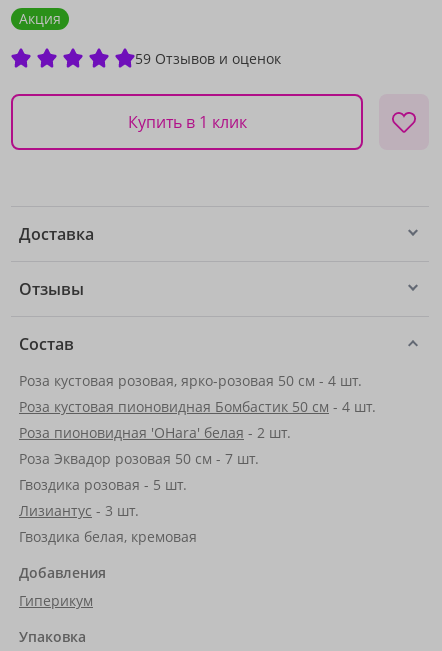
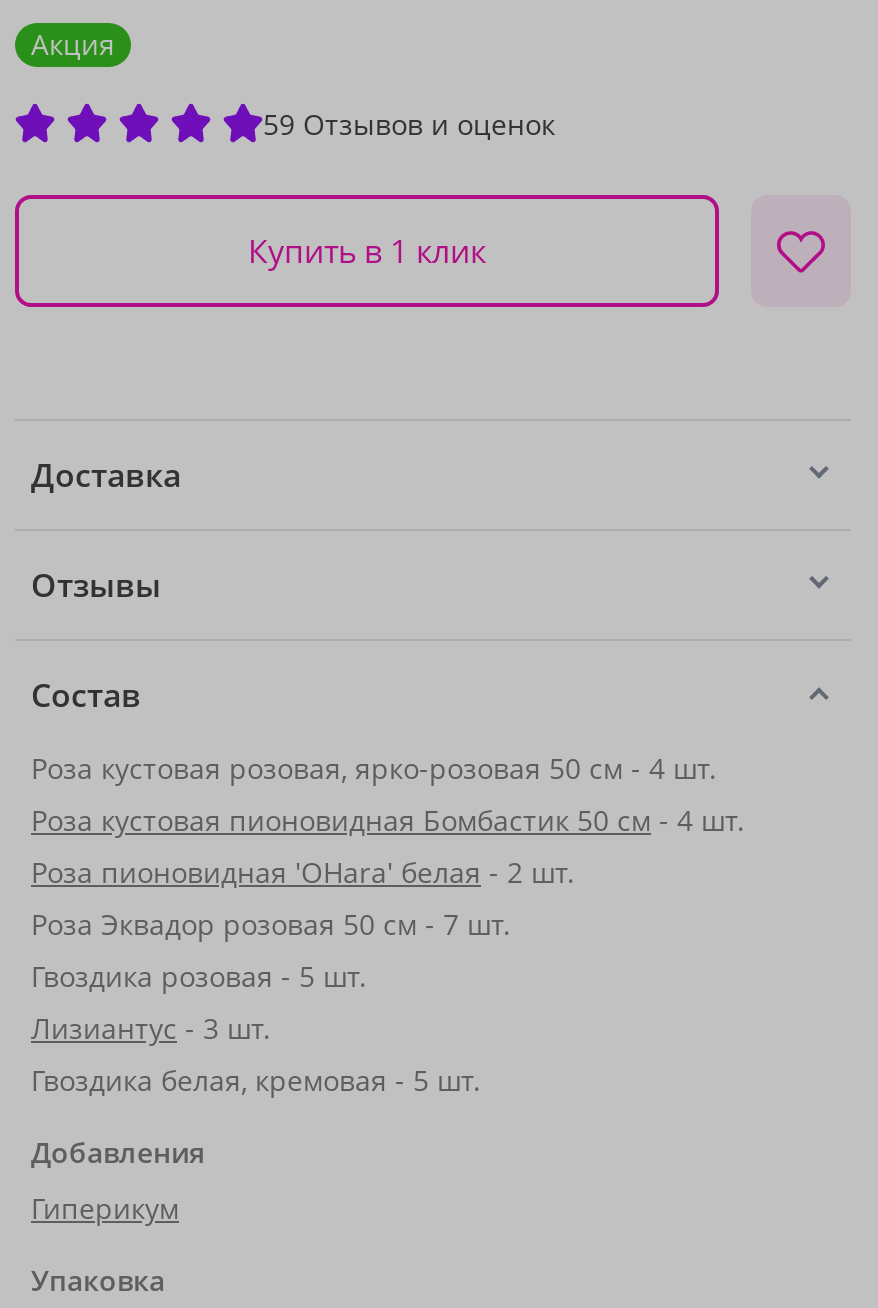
[19,527,197,546] Гвоздика белая, кремовая -> [31,1061,481,1099] Гвоздика белая, кремовая - 5 шт.

